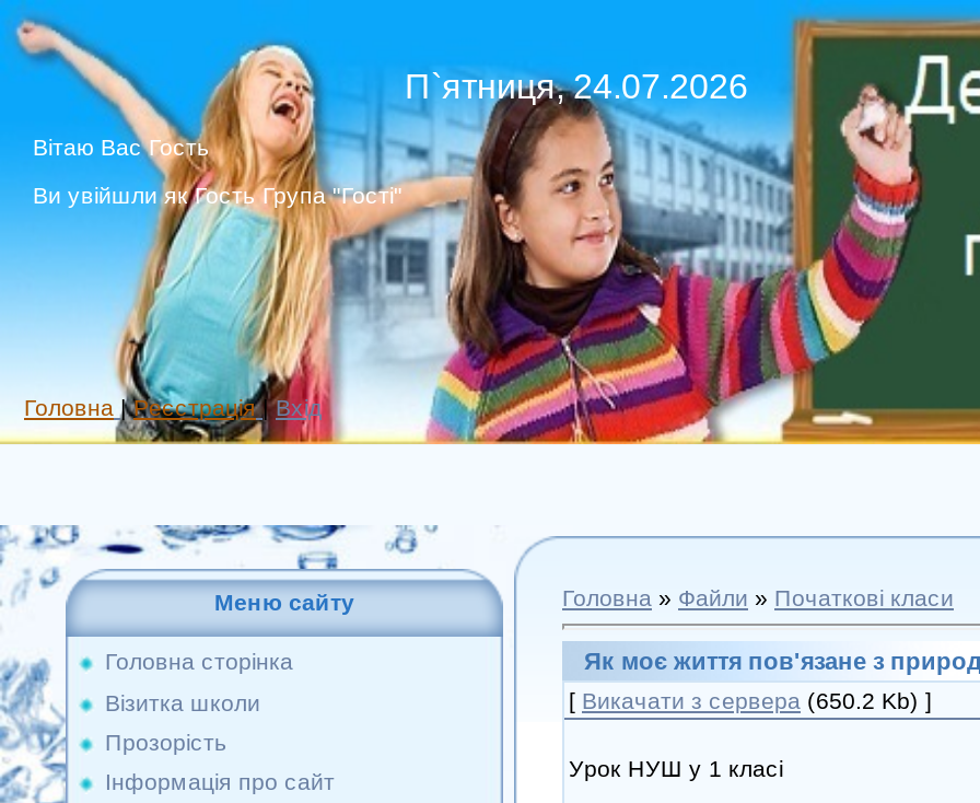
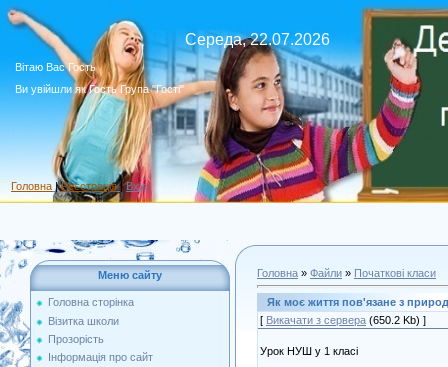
[405,68,748,105] П`ятниця, 24.07.2026 -> [185,31,330,48] Середа, 22.07.2026

